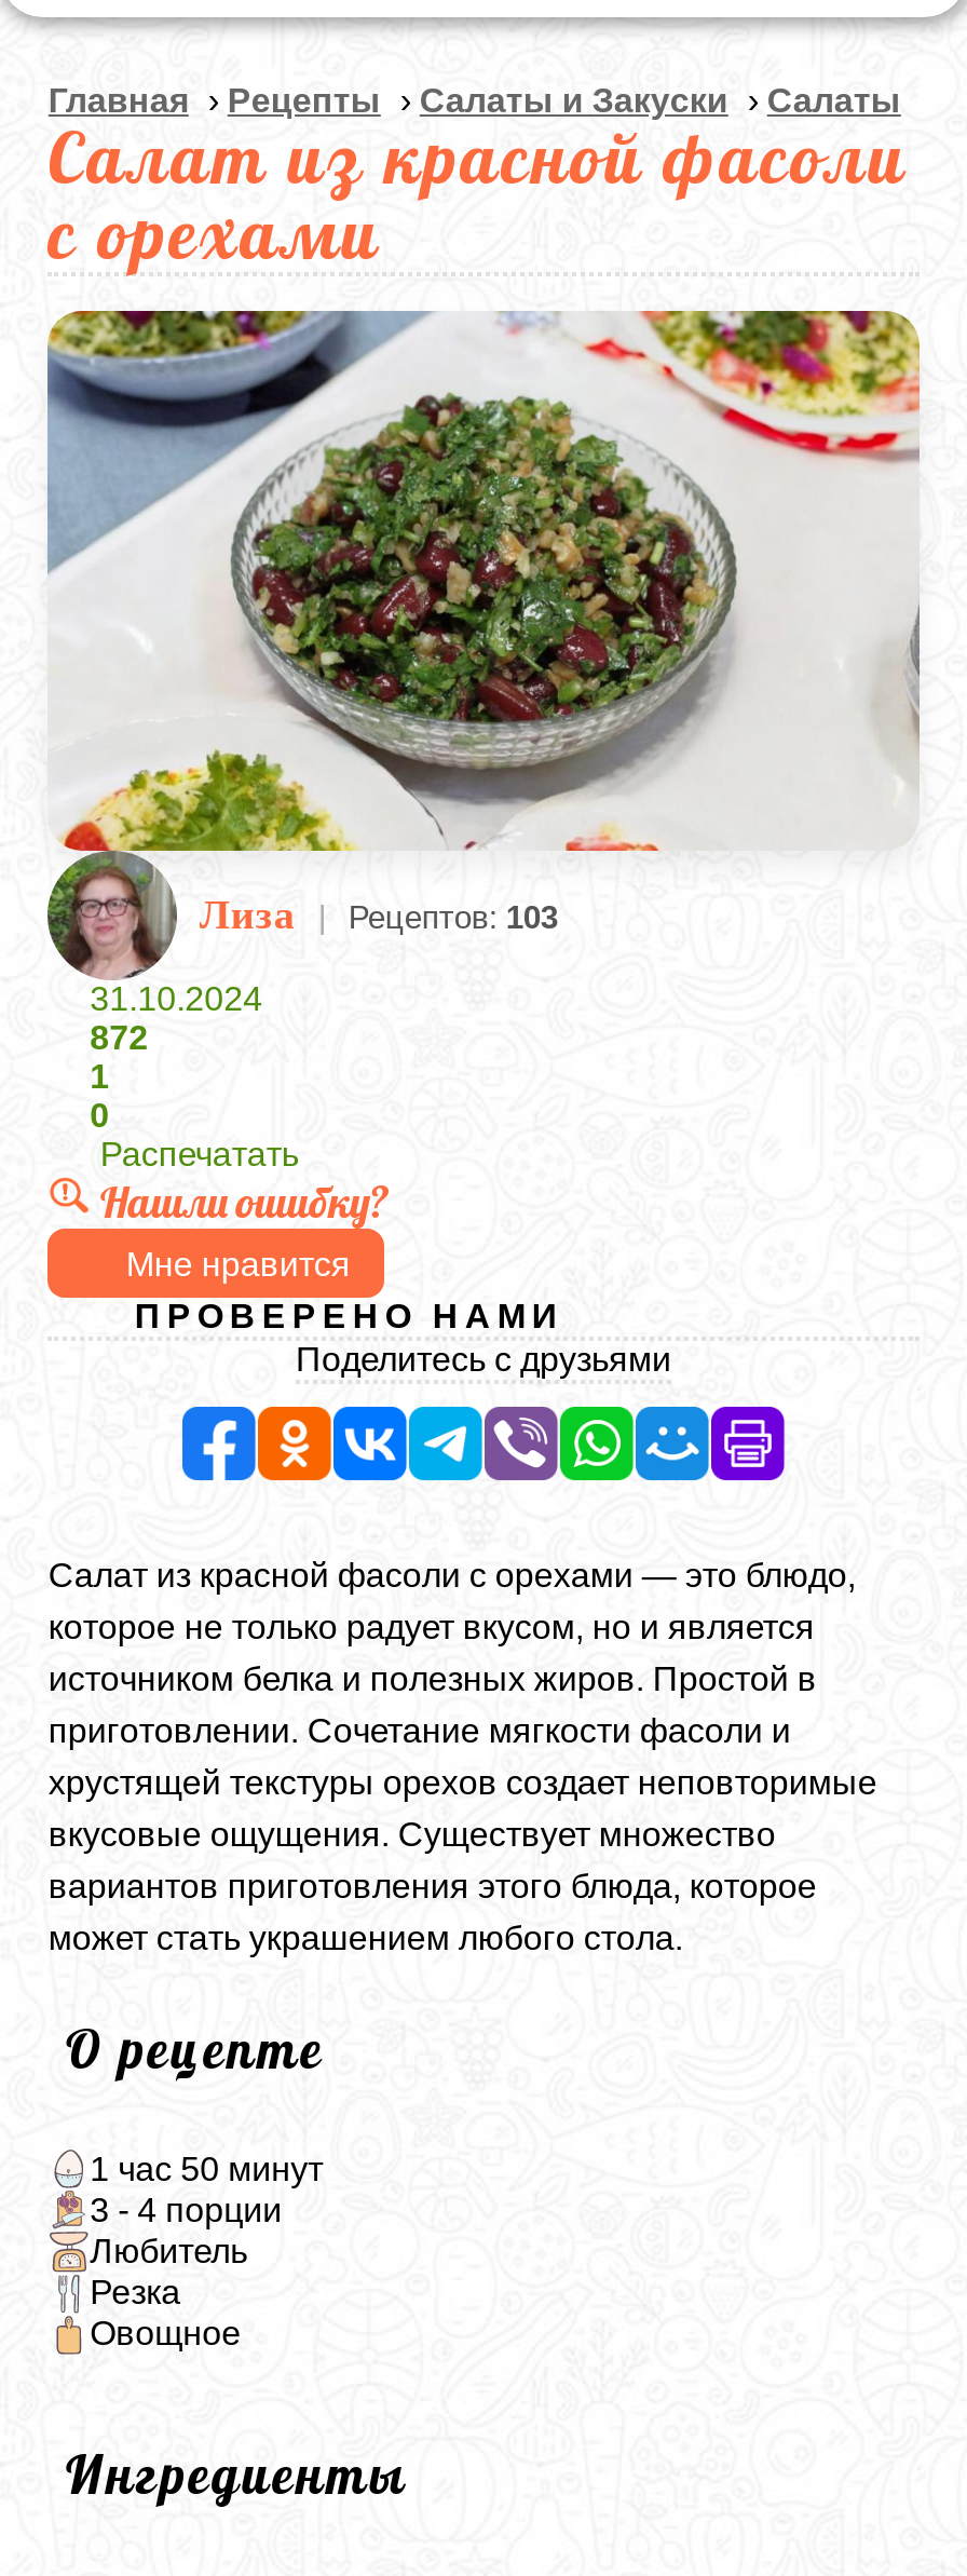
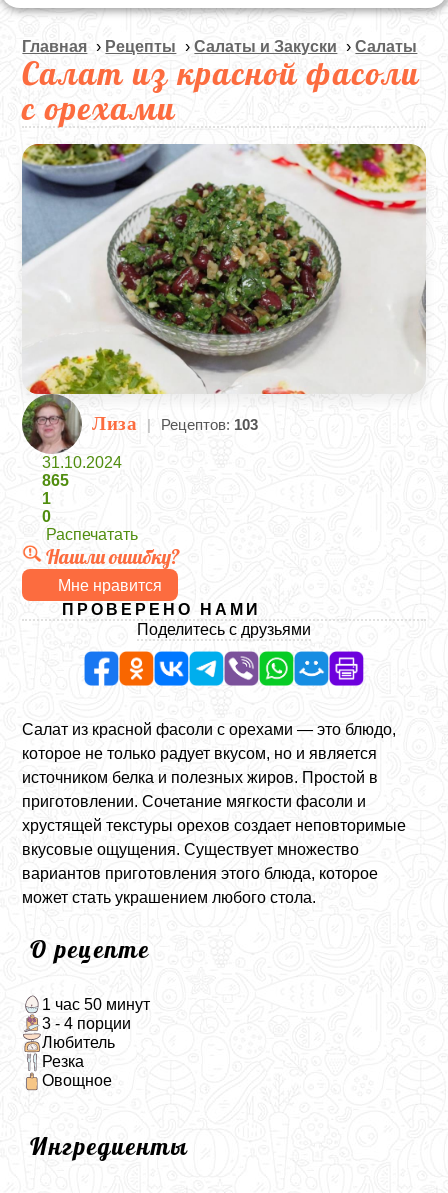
[90,1019,148,1056] 872 -> [42,472,69,489] 865

